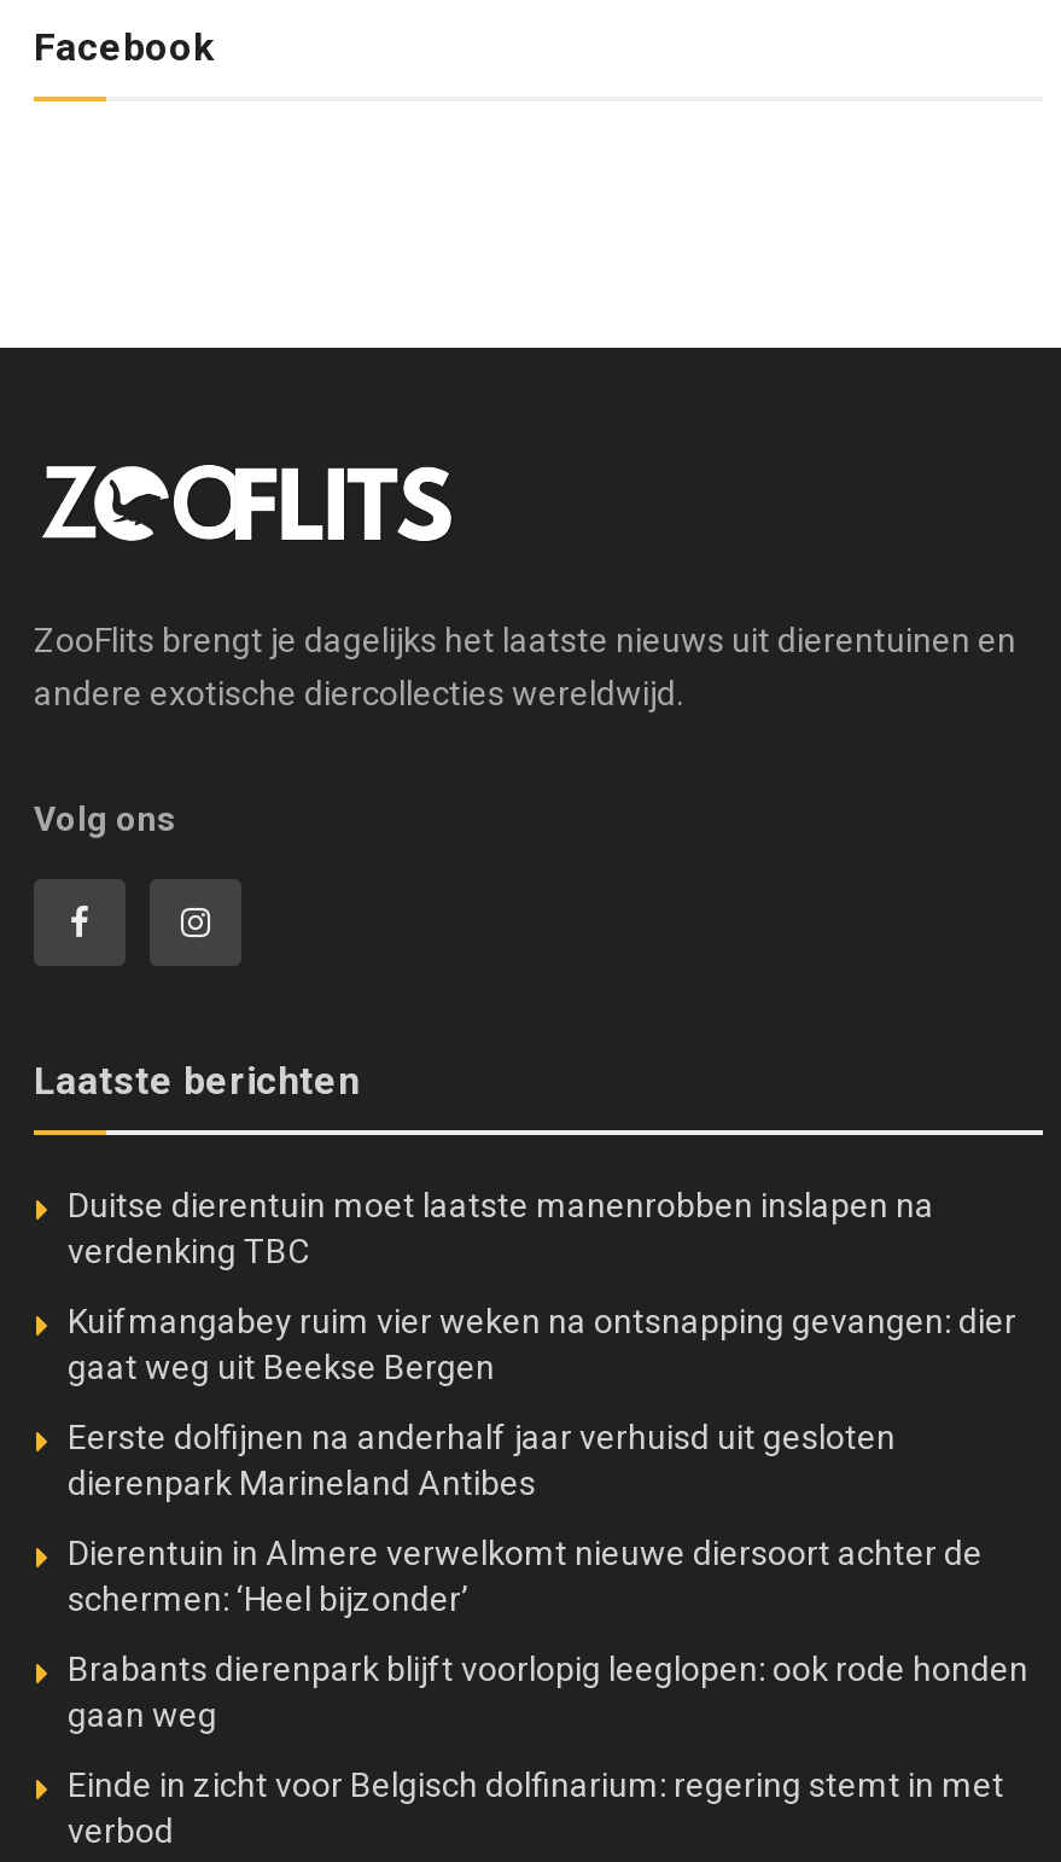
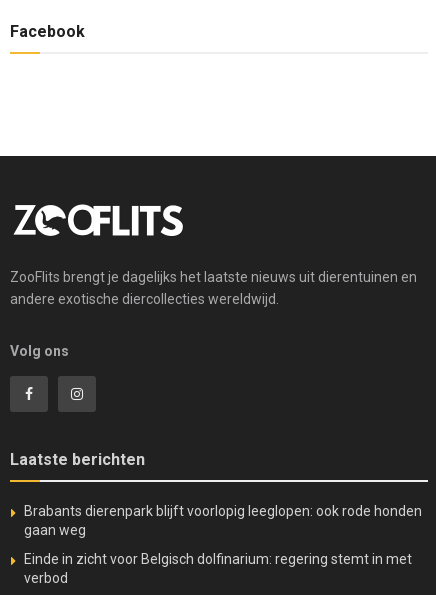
[68,1185,1016,1617] Duitse dierentuin moet laatste manenrobben inslapen na | verdenking TBC | Kuifmangabey ruim vier weken na ontsnapping gevangen: dier | gaat weg uit Beekse Bergen | Eerste dolfijnen na anderhalf jaar verhuisd uit gesloten | dierenpark Marineland Antibes | Dierentuin in Almere verwelkomt nieuwe diersoort achter de | schermen: ‘Heel bijzonder’ -> none

